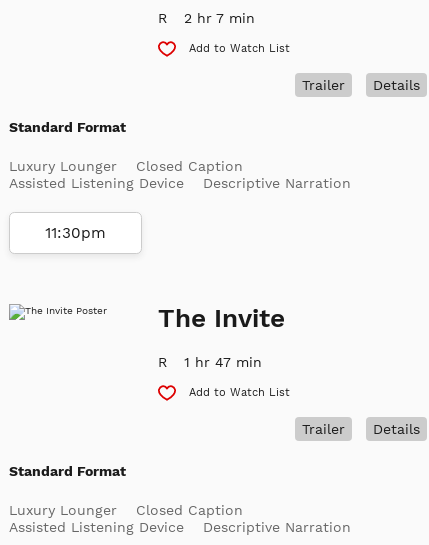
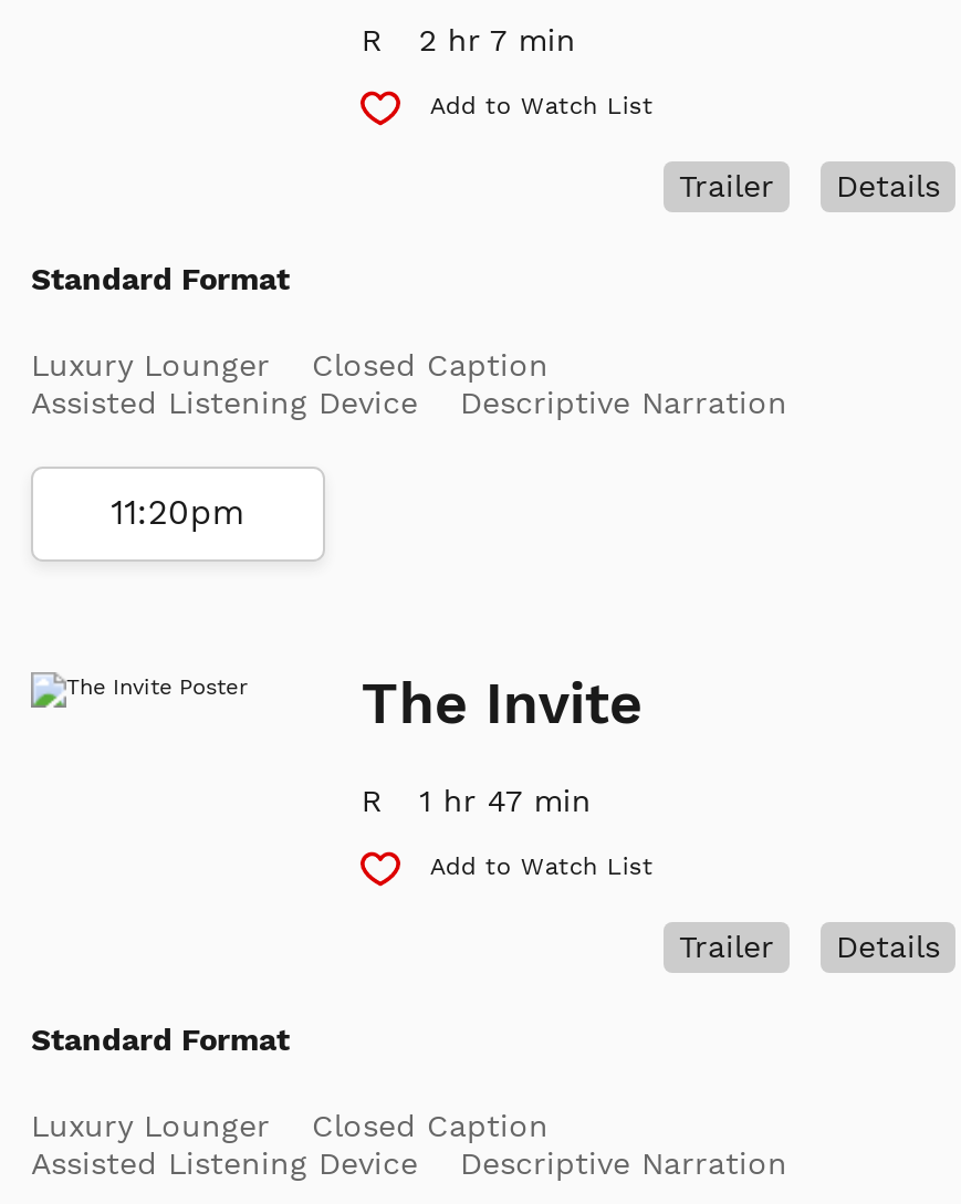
[45,224,106,242] 11:30pm -> [110,494,245,534] 11:20pm

